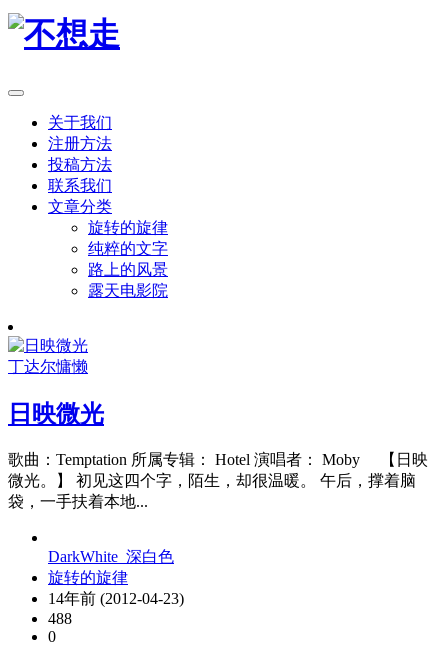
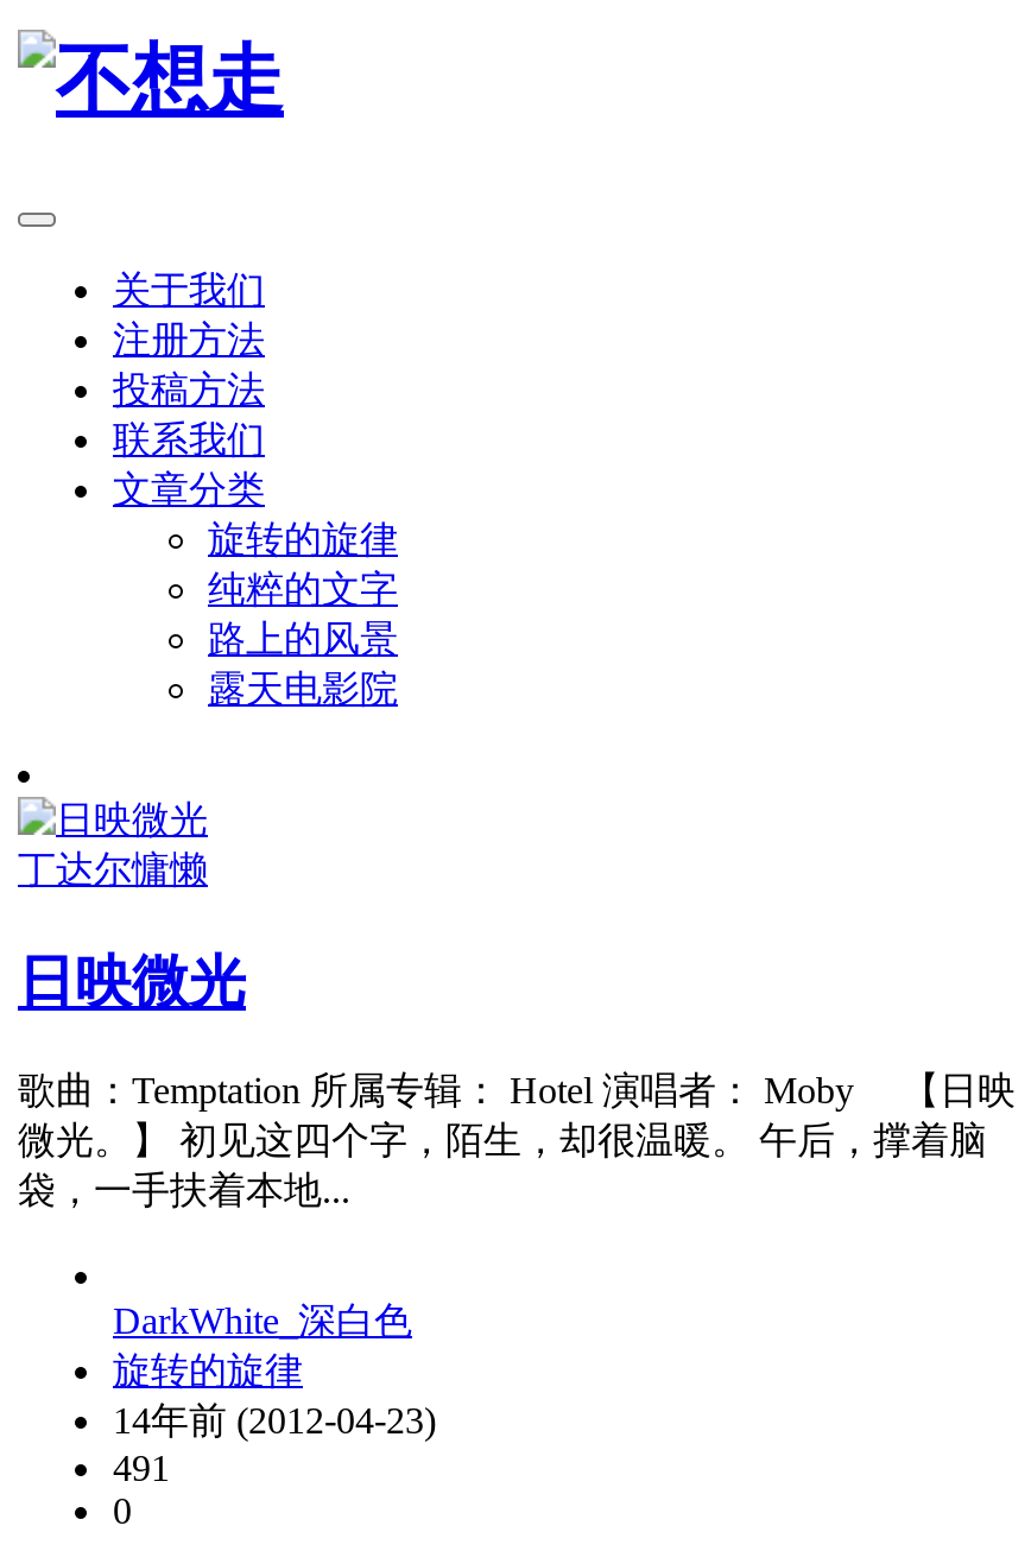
[48,610,72,627] 488 -> [113,1447,170,1487] 491

